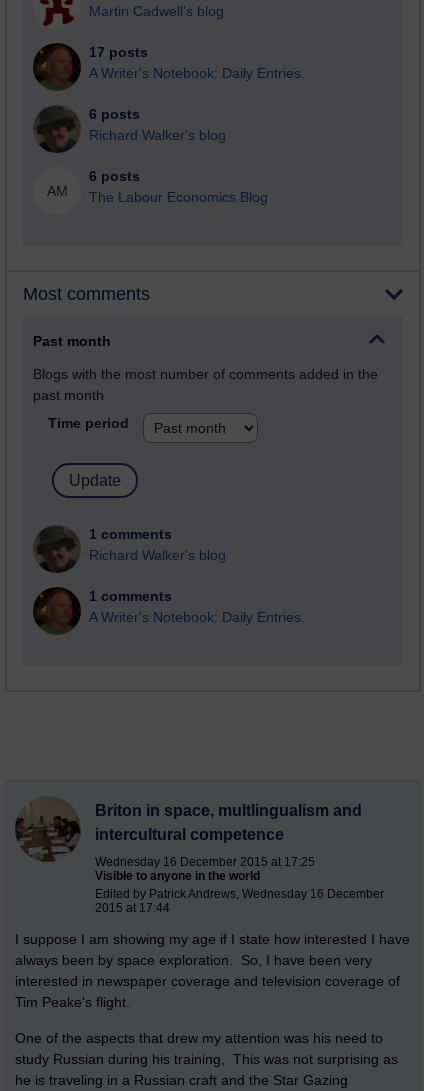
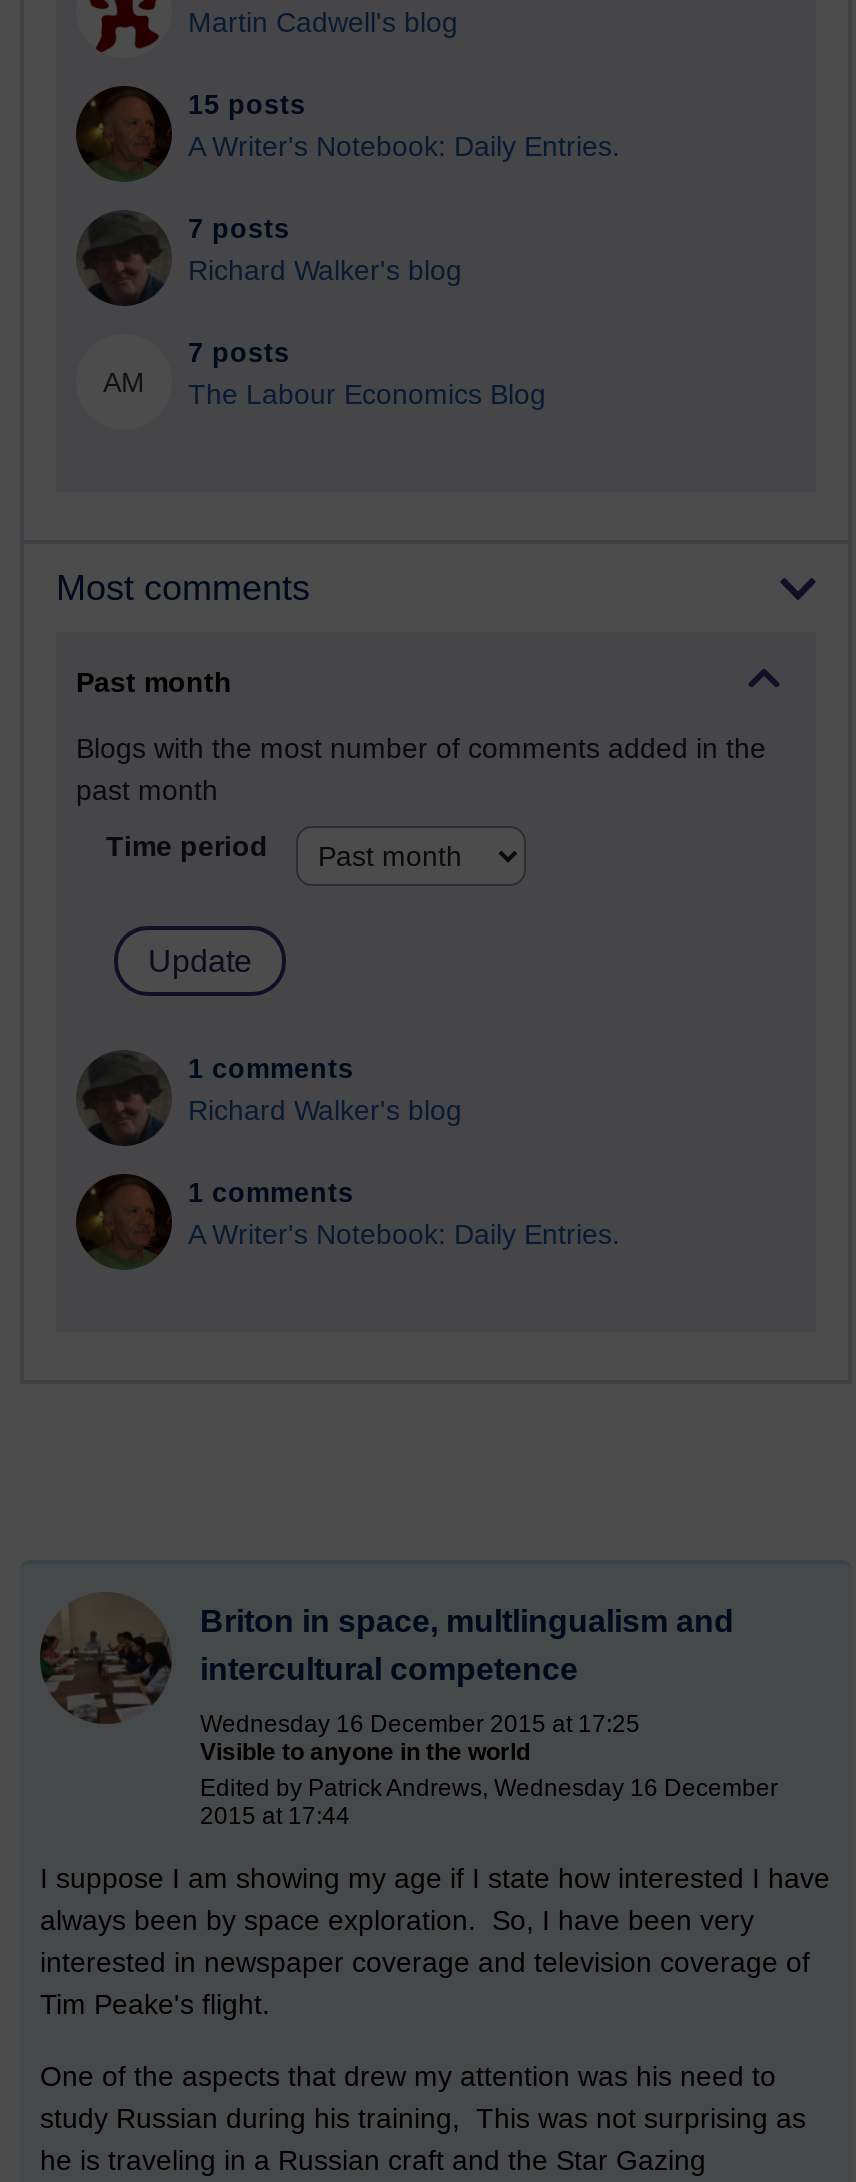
[89,45,148,60] 17 posts -> [188,91,306,121] 15 posts
[89,107,140,122] 6 posts -> [188,215,290,245] 7 posts
[89,169,140,184] 6 posts -> [188,339,290,369] 7 posts

